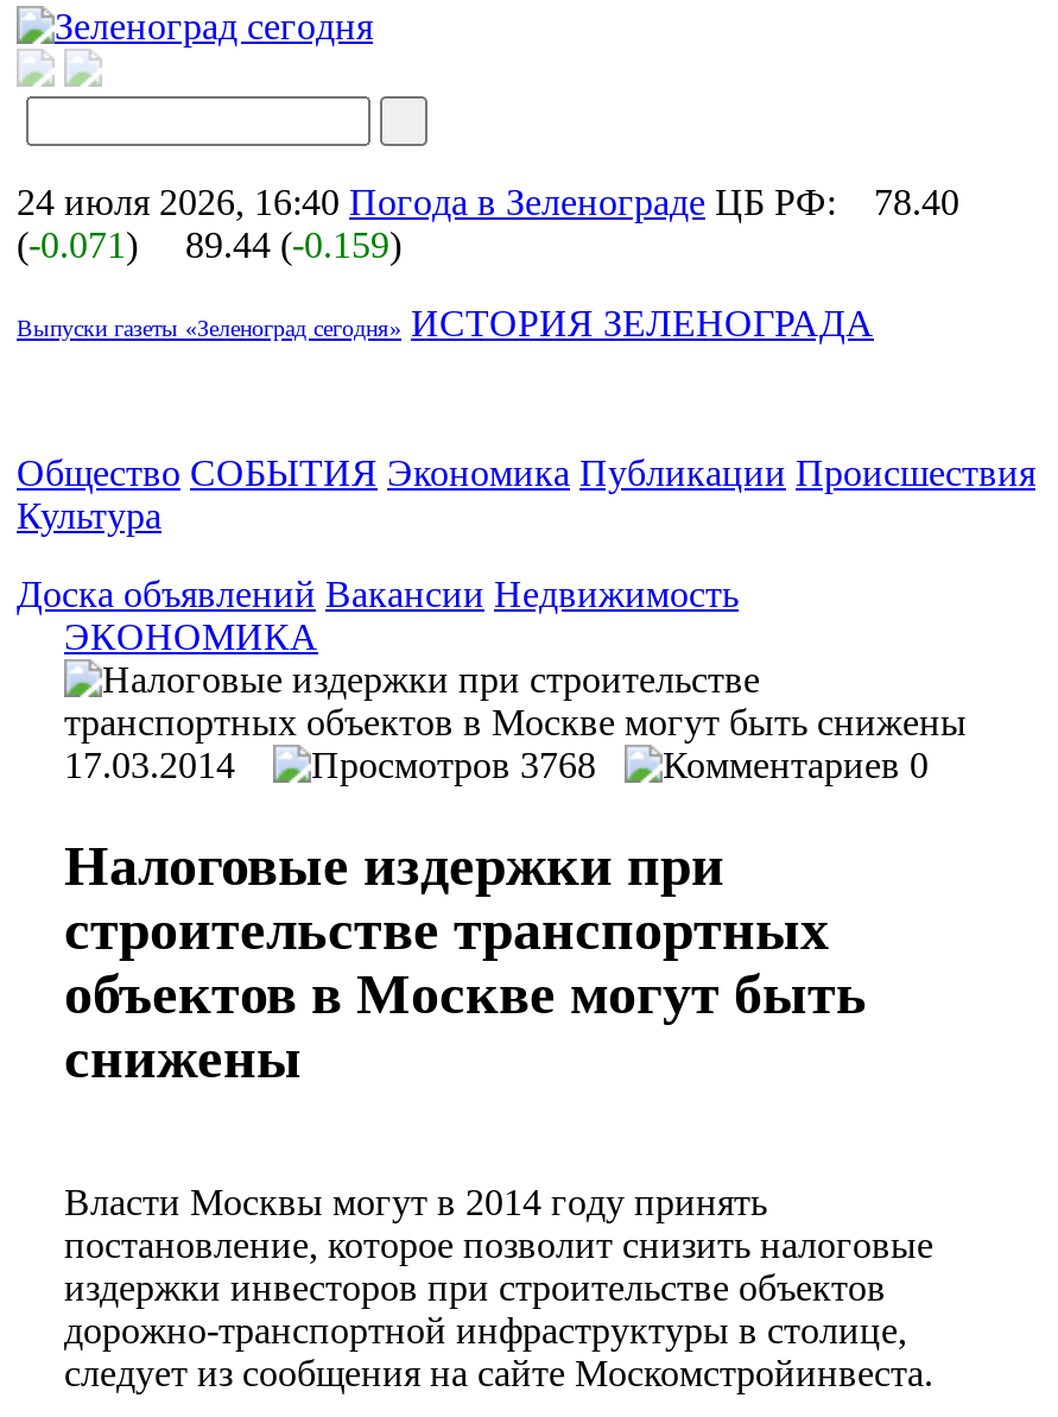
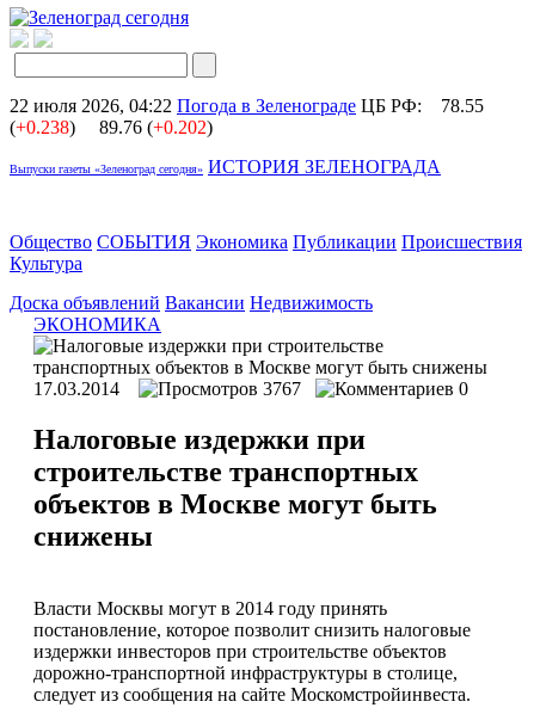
[17,182,959,222] 24 июля 2026, 16:40 Погода в Зеленограде ЦБ РФ: 78.40 -> [10,96,484,116] 22 июля 2026, 04:22 Погода в Зеленограде ЦБ РФ: 78.55
[17,224,138,265] (-0.071) -> [10,117,75,137] (+0.238)
[176,224,401,265] 89.44 (-0.159) -> [94,117,213,137] 89.76 (+0.202)
[511,745,625,785] 3768 -> [258,379,315,399] 3767

